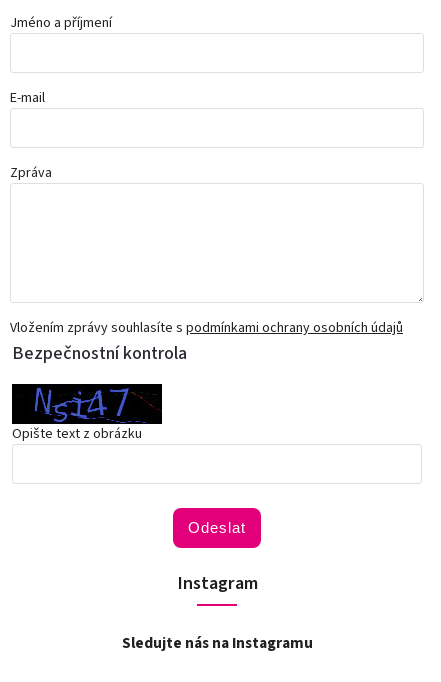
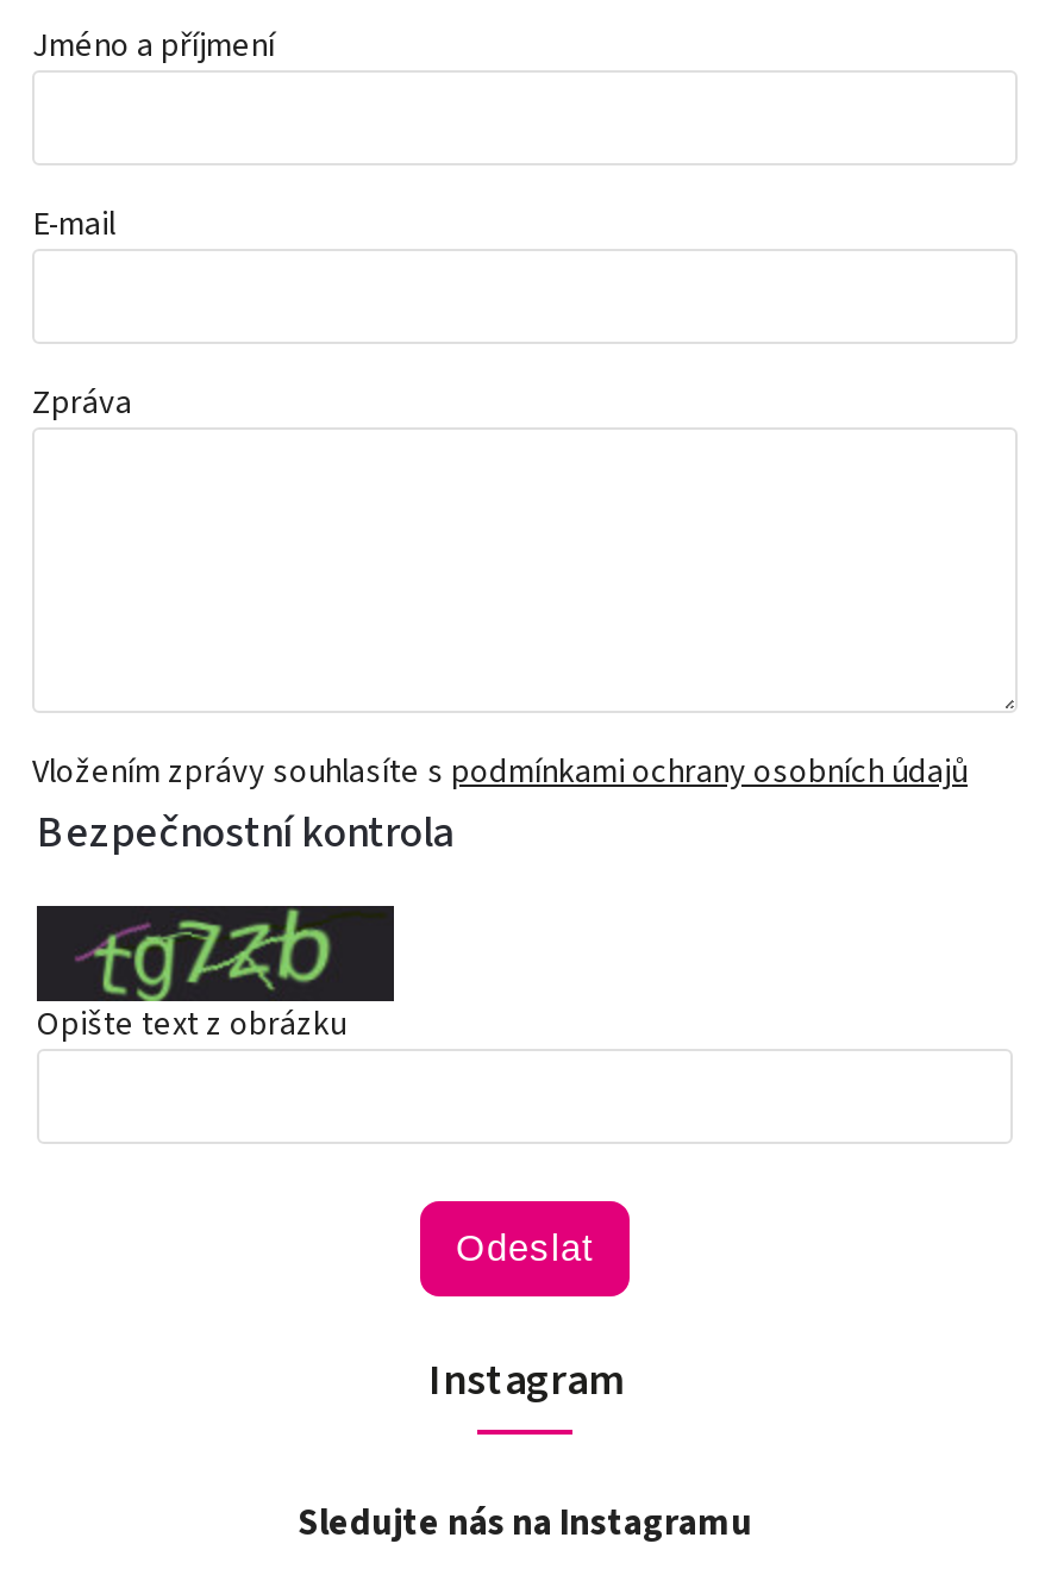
[14,385,160,422] [image] -> [37,906,394,1001] [image]

